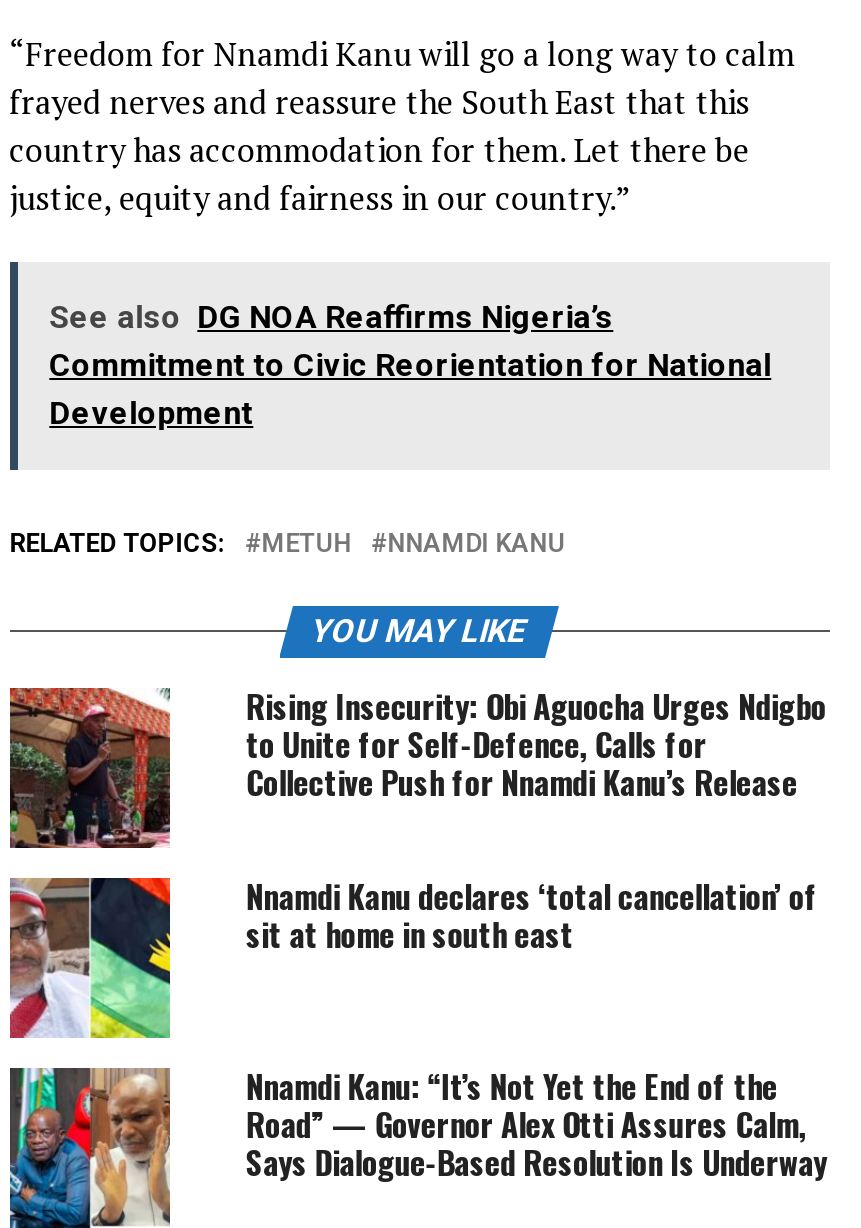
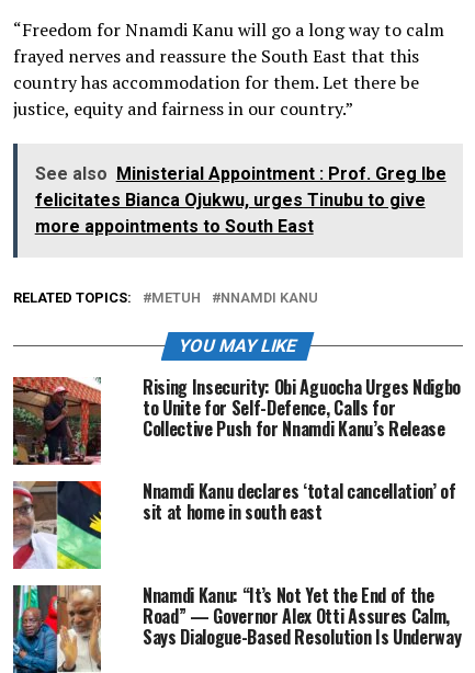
[49,298,771,432] See also DG NOA Reaffirms Nigeria’s | Commitment to Civic Reorientation for National | Development -> [35,163,446,237] See also Ministerial Appointment : Prof. Greg Ibe | felicitates Bianca Ojukwu, urges Tinubu to give | more appointments to South East

